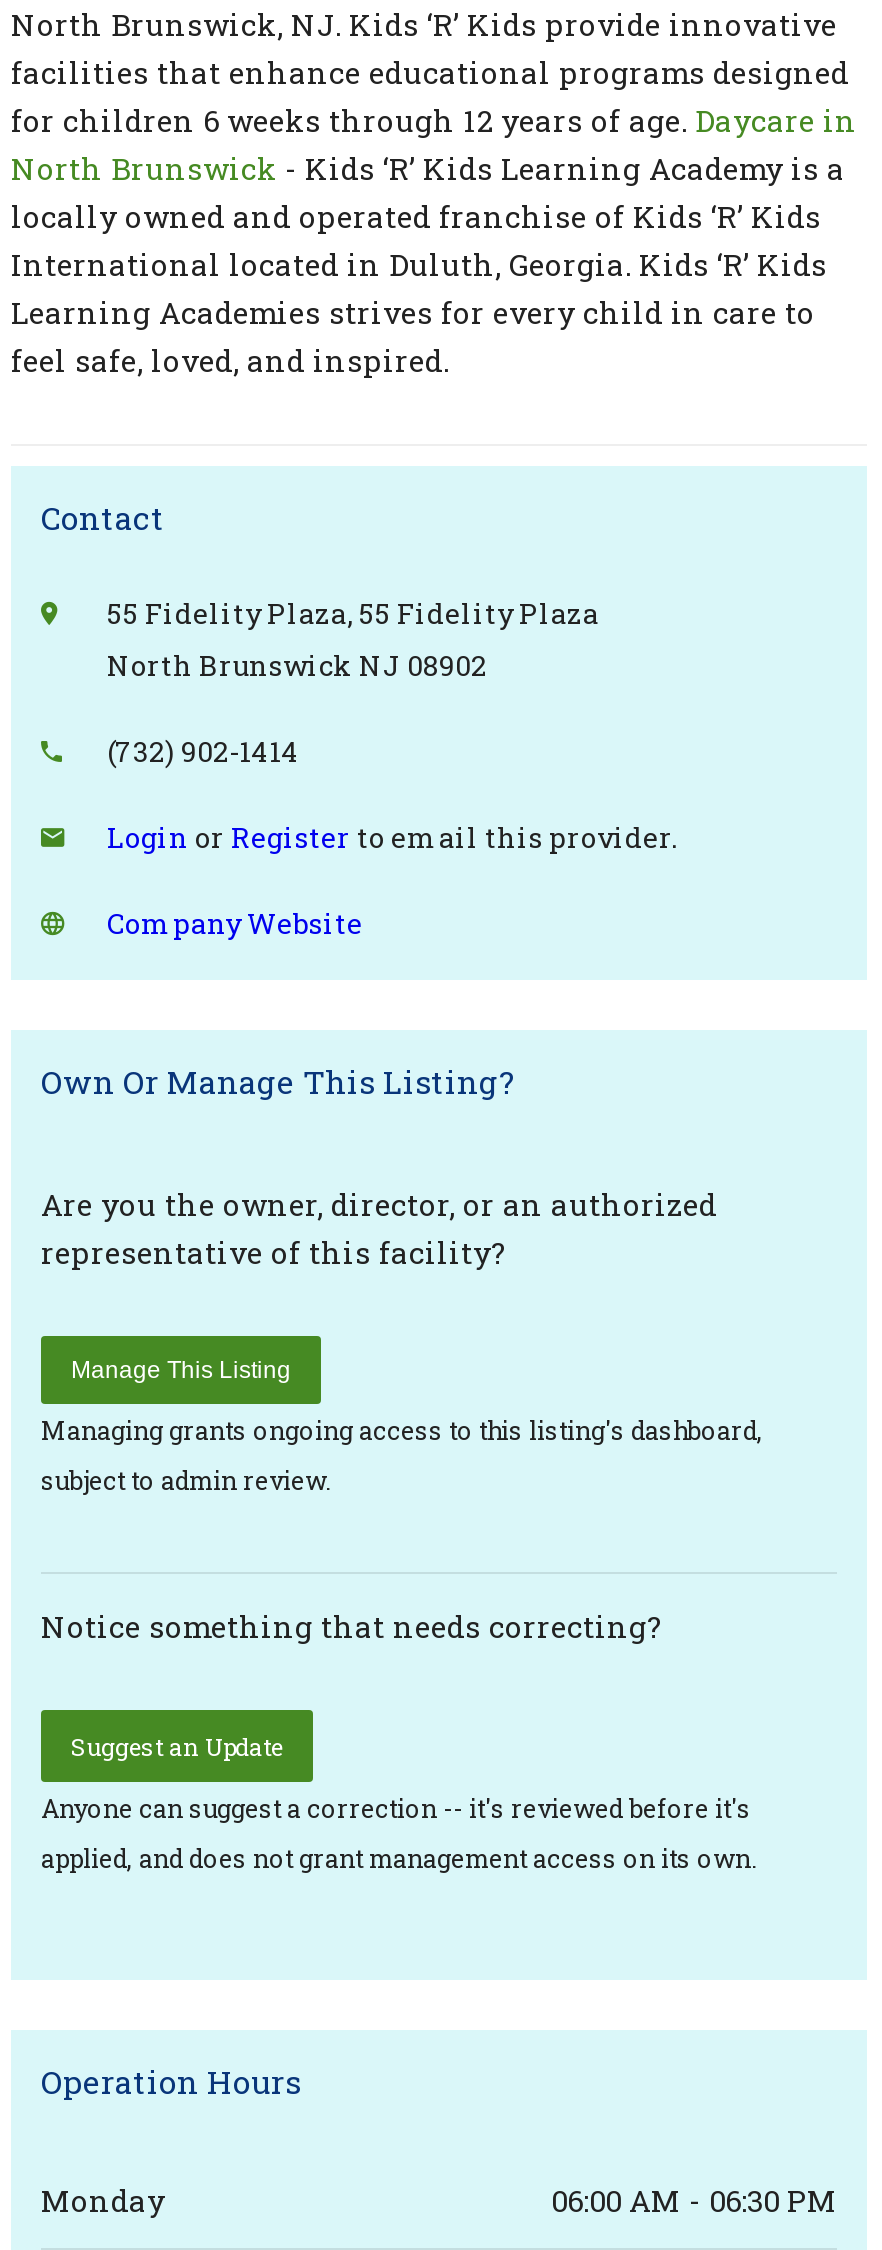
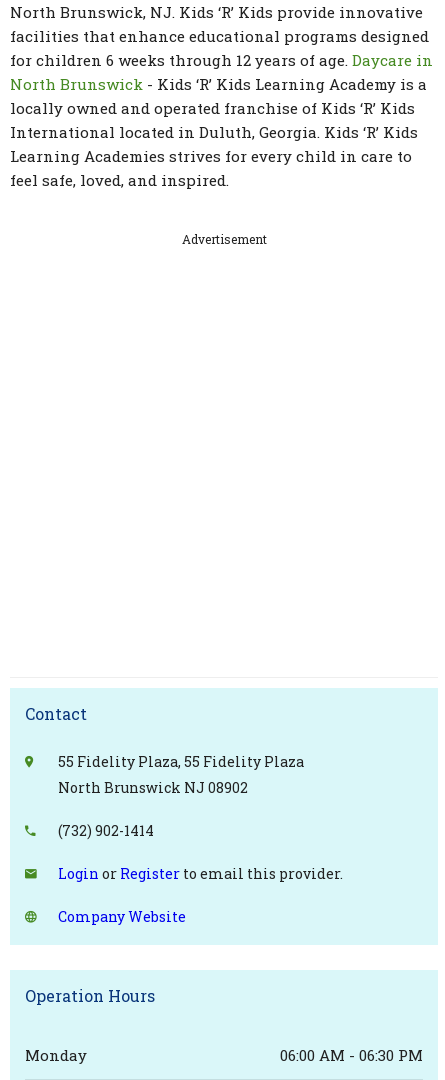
none -> [181,231,266,247] Advertisement
moved [41,496,677,942] -> [25,703,343,926]: Contact | 55 Fidelity Plaza, 55 Fidelity Plaza | North Brunswick NJ 08902 | (732) 902-1414 | Login or Register to email this provider. | Company Website
[41,1060,763,1496] Own Or Manage This Listing? | Are you the owner, director, or an authorized | representative of this facility? | Manage This Listing | Managing grants ongoing access to this listing's dashboard, | subject to admin review. -> none
[41,1606,757,1874] Notice something that needs correcting? | Suggest an Update | Anyone can suggest a correction -- it's reviewed before it's | applied, and does not grant management access on its own. -> none

